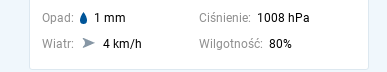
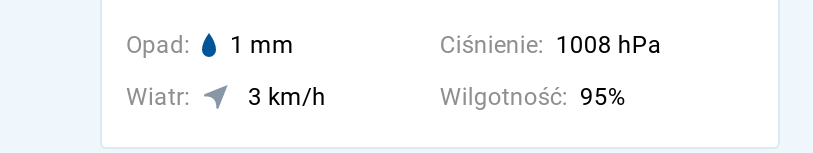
[103,37,292,51] 4 km/h | Wilgotność: 80% -> [248,83,626,111] 3 km/h | Wilgotność: 95%

